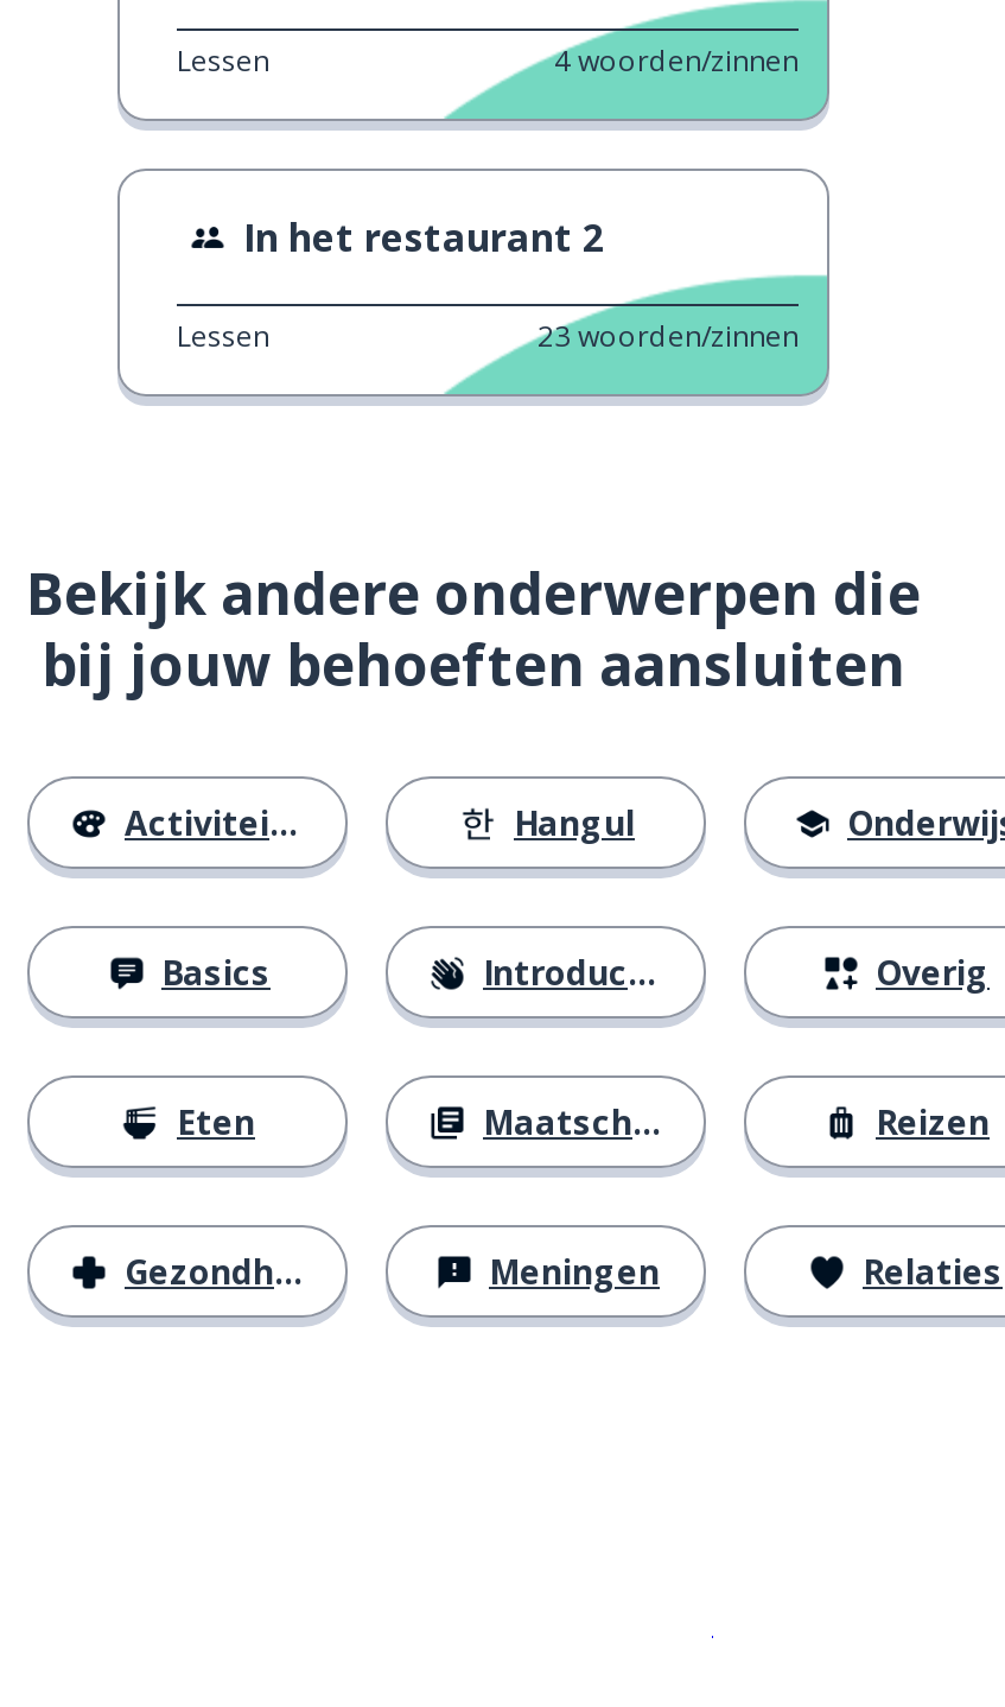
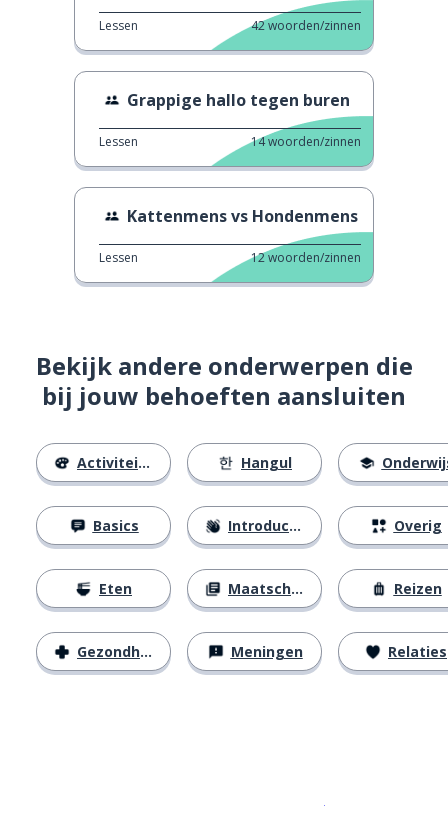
[554,40,799,80] 4 woorden/zinnen -> [251,17,361,34] 42 woorden/zinnen
[243,211,604,263] In het restaurant 2 -> [127,89,350,111] Grappige hallo tegen buren
[538,315,799,356] 23 woorden/zinnen -> [99,133,361,266] 14 woorden/zinnen | Kattenmens vs Hondenmens | Lessen | 12 woorden/zinnen

